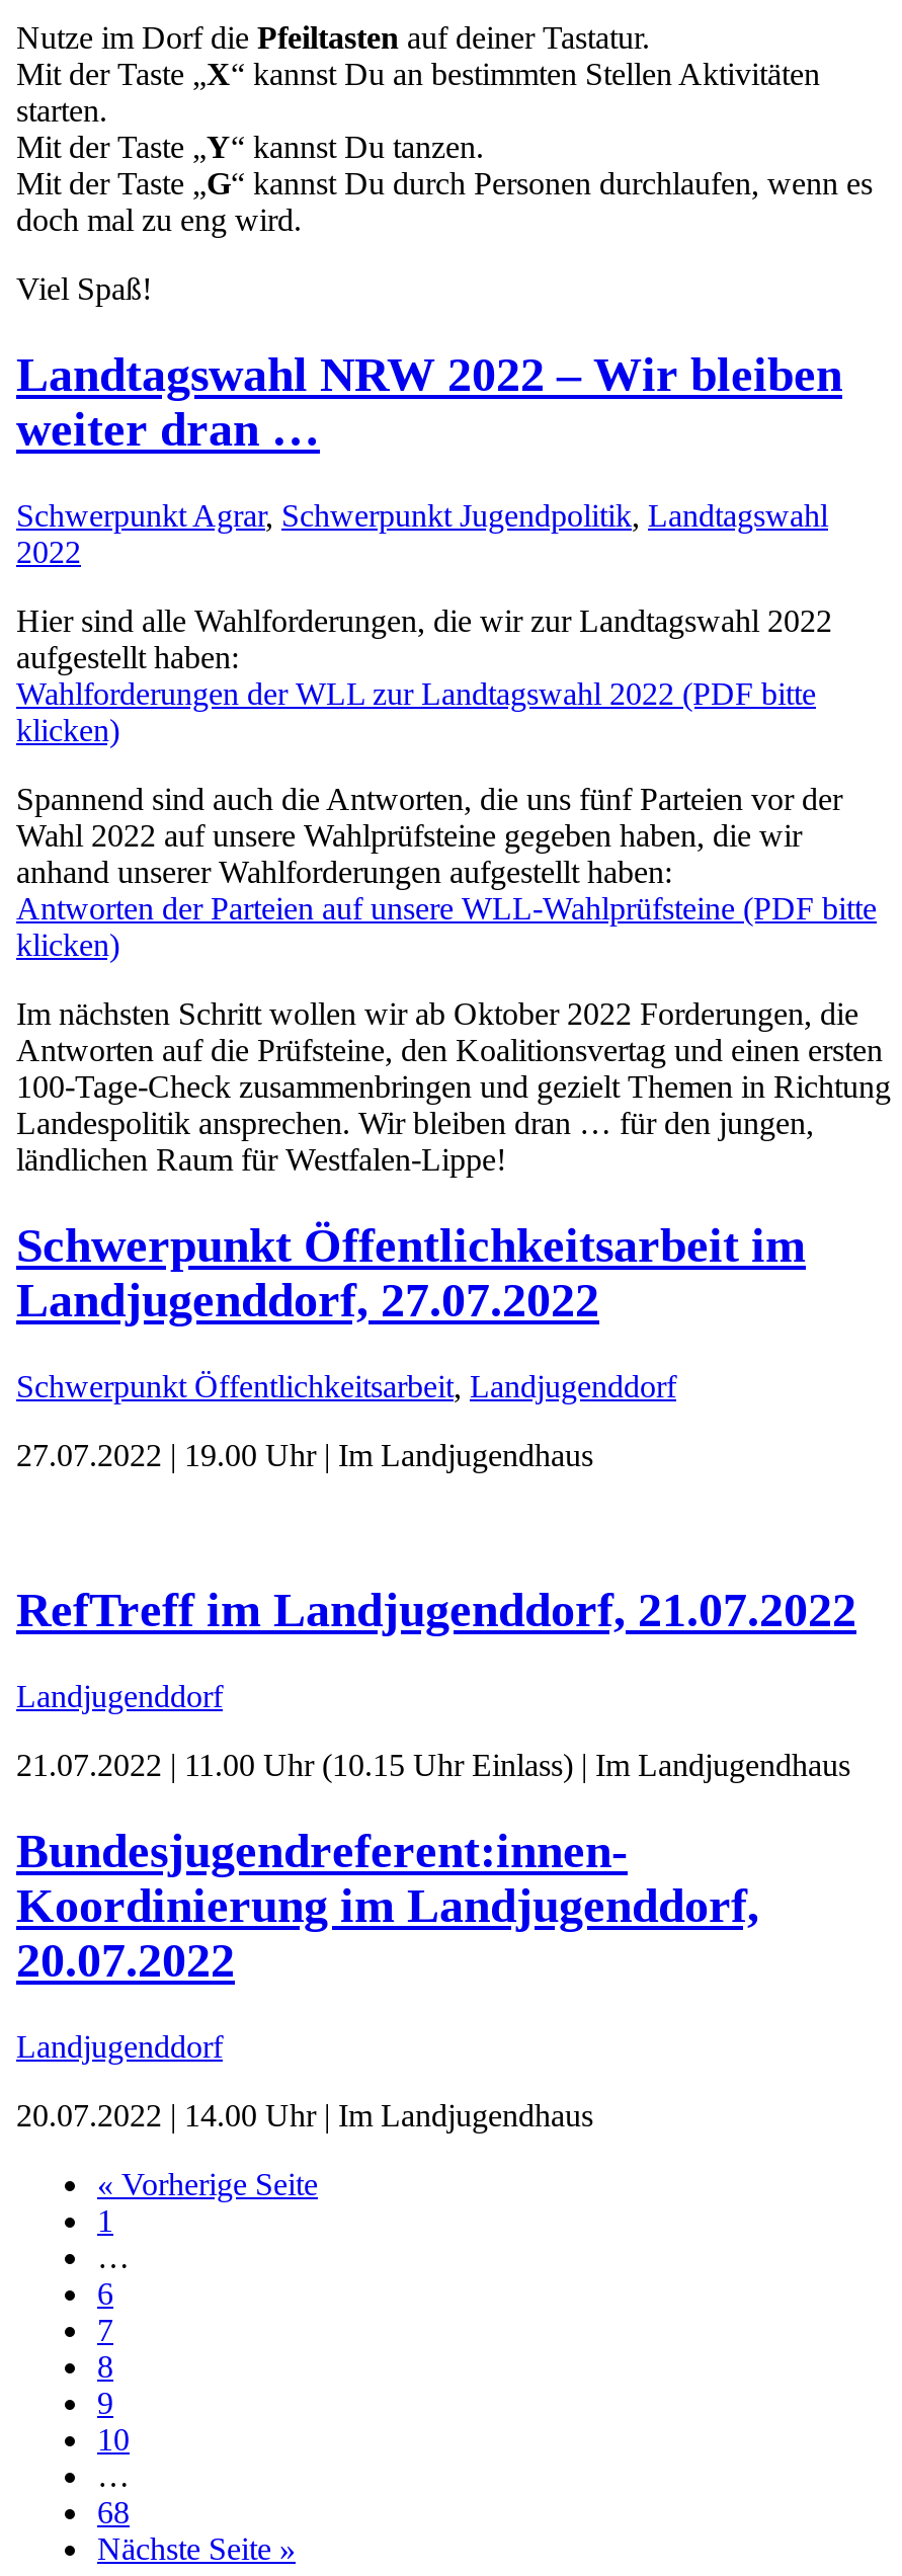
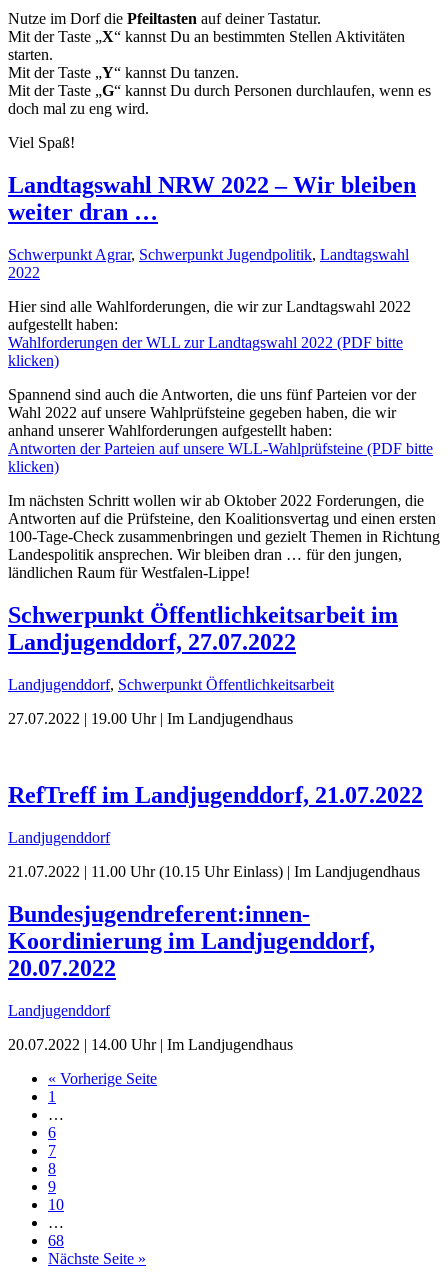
[16,1369,676,1403] Schwerpunkt Öffentlichkeitsarbeit, Landjugenddorf -> [8,676,334,693] Landjugenddorf, Schwerpunkt Öffentlichkeitsarbeit

